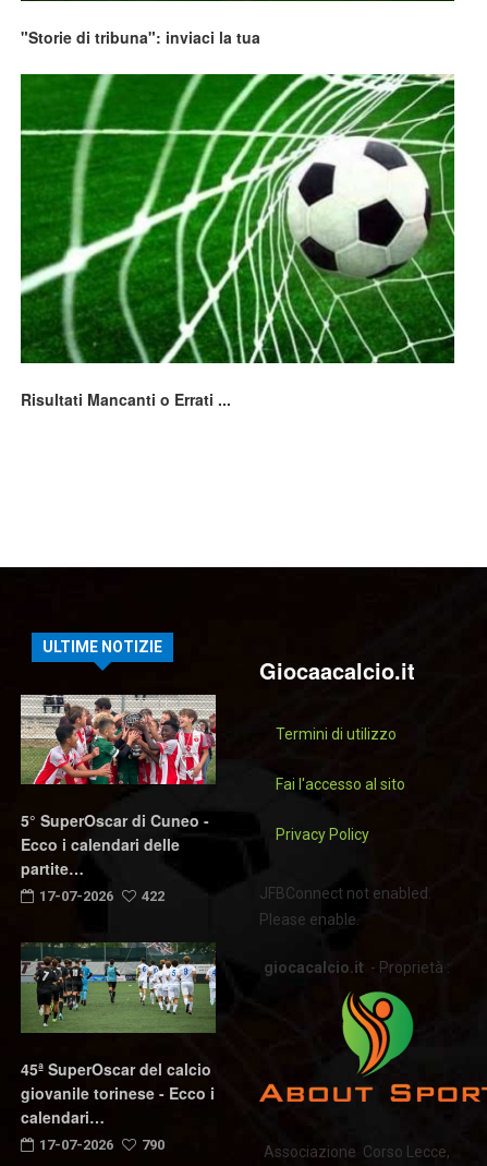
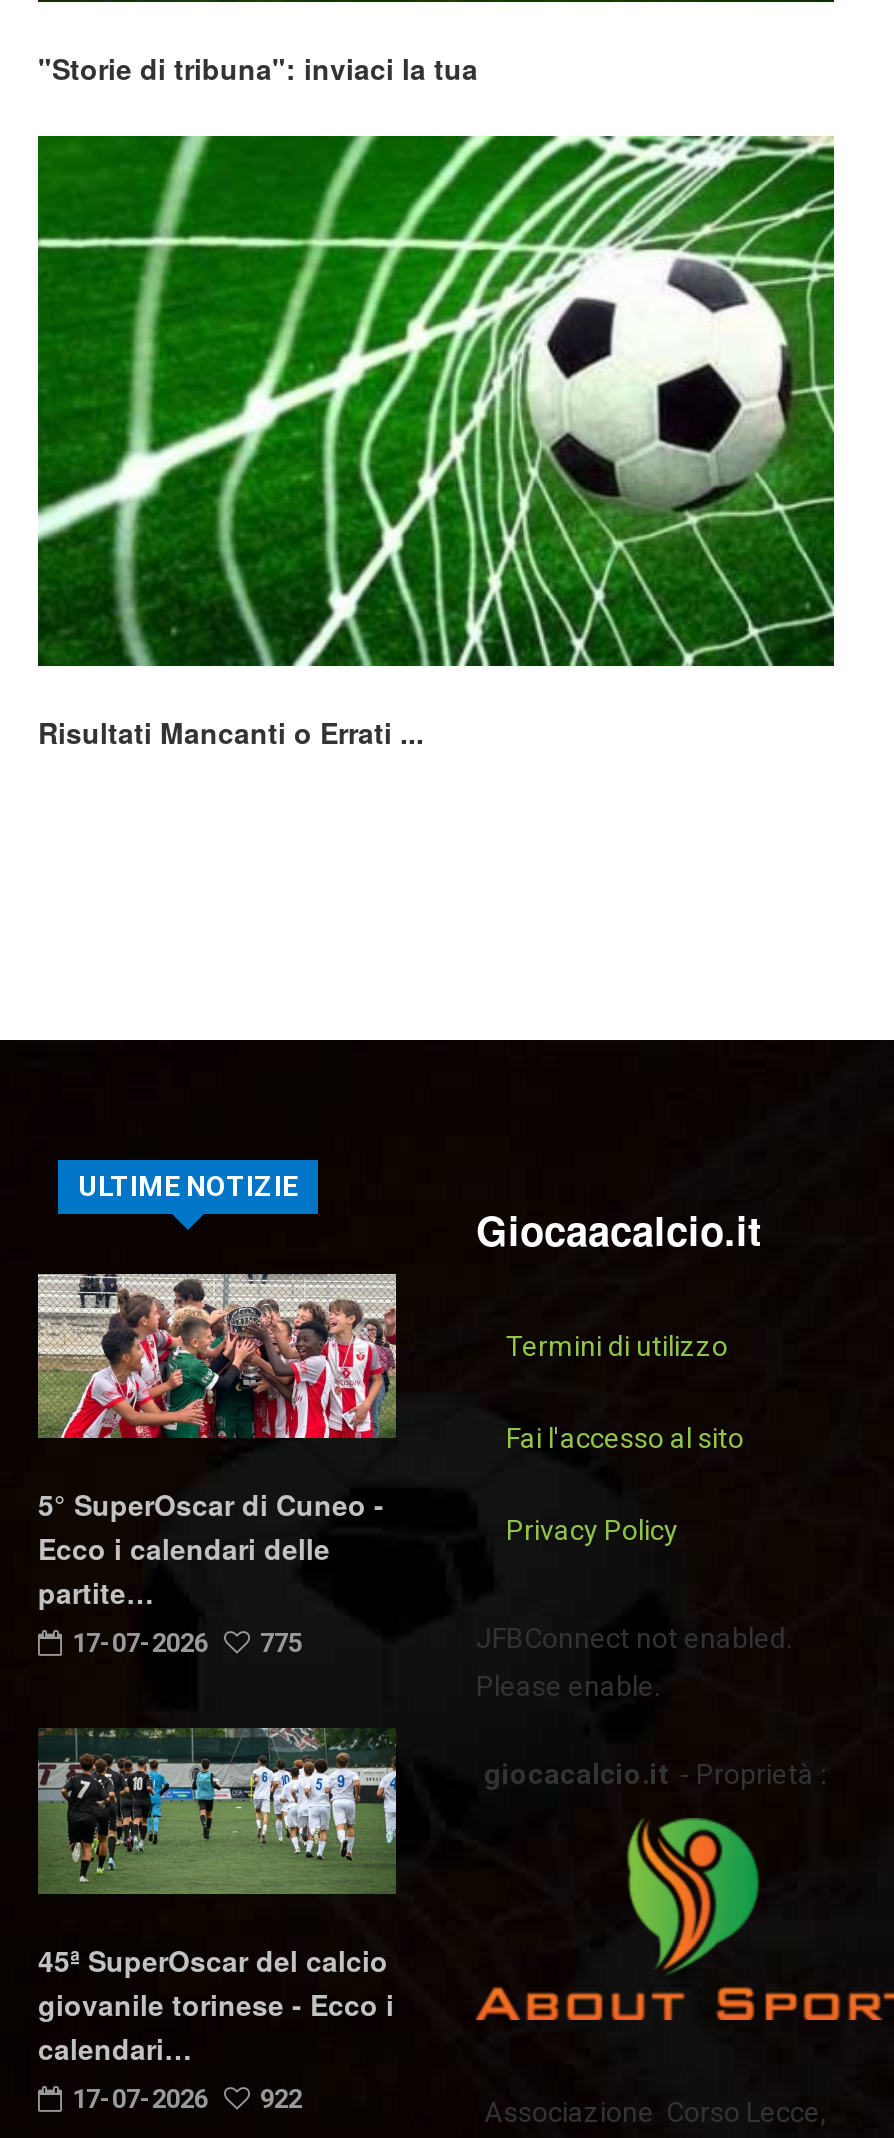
[39,888,165,904] 17-07-2026 422 -> [72,1628,302,1658] 17-07-2026 775
[39,1136,165,1153] 17-07-2026 790 -> [72,2084,302,2114] 17-07-2026 922

